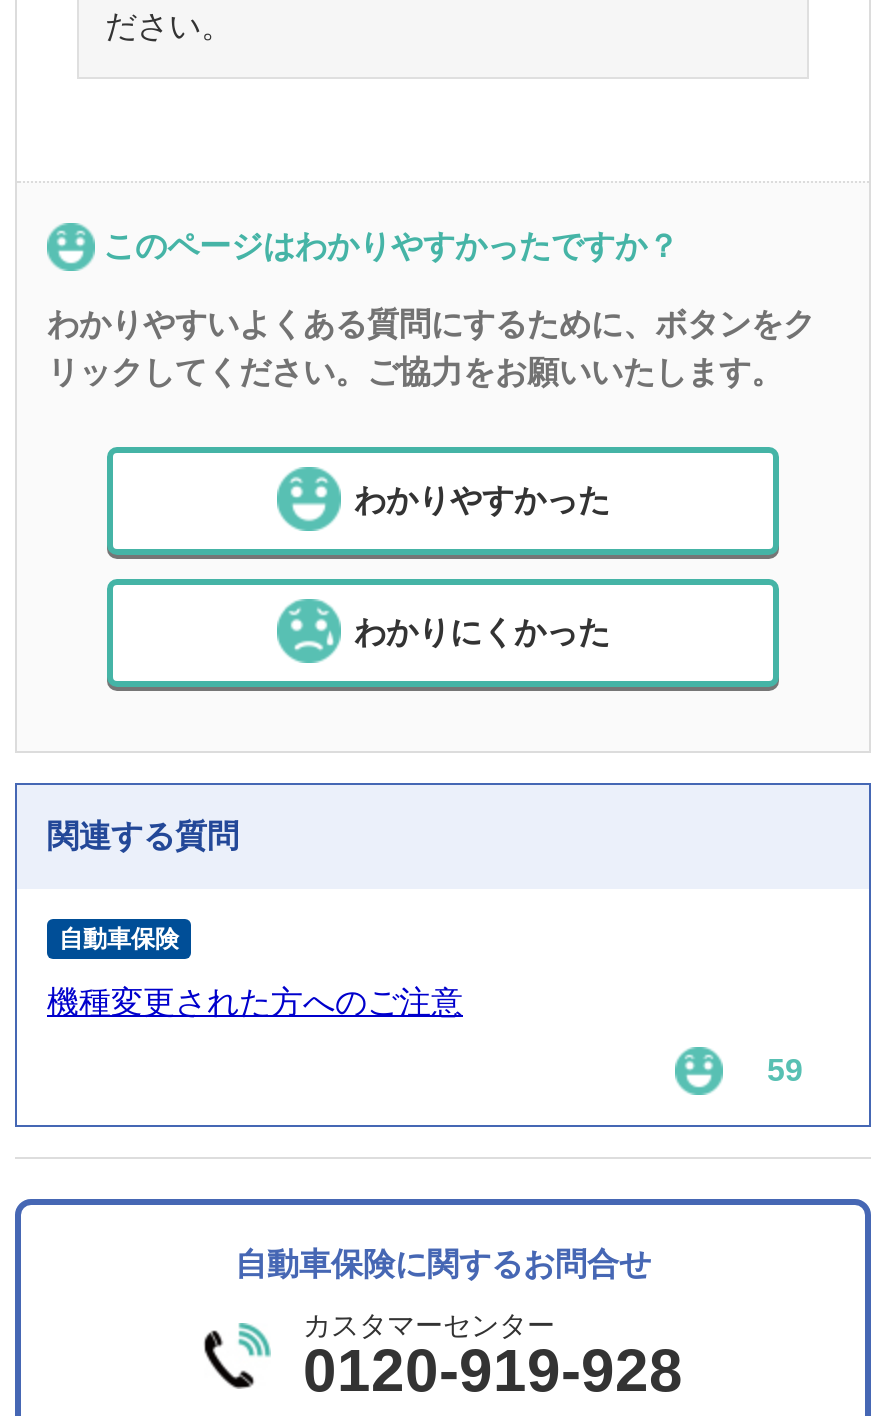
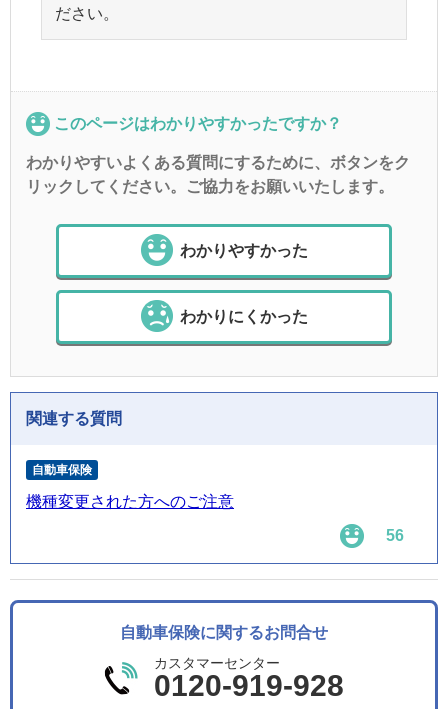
[767,1052,803,1086] 59 -> [386,527,404,544] 56

